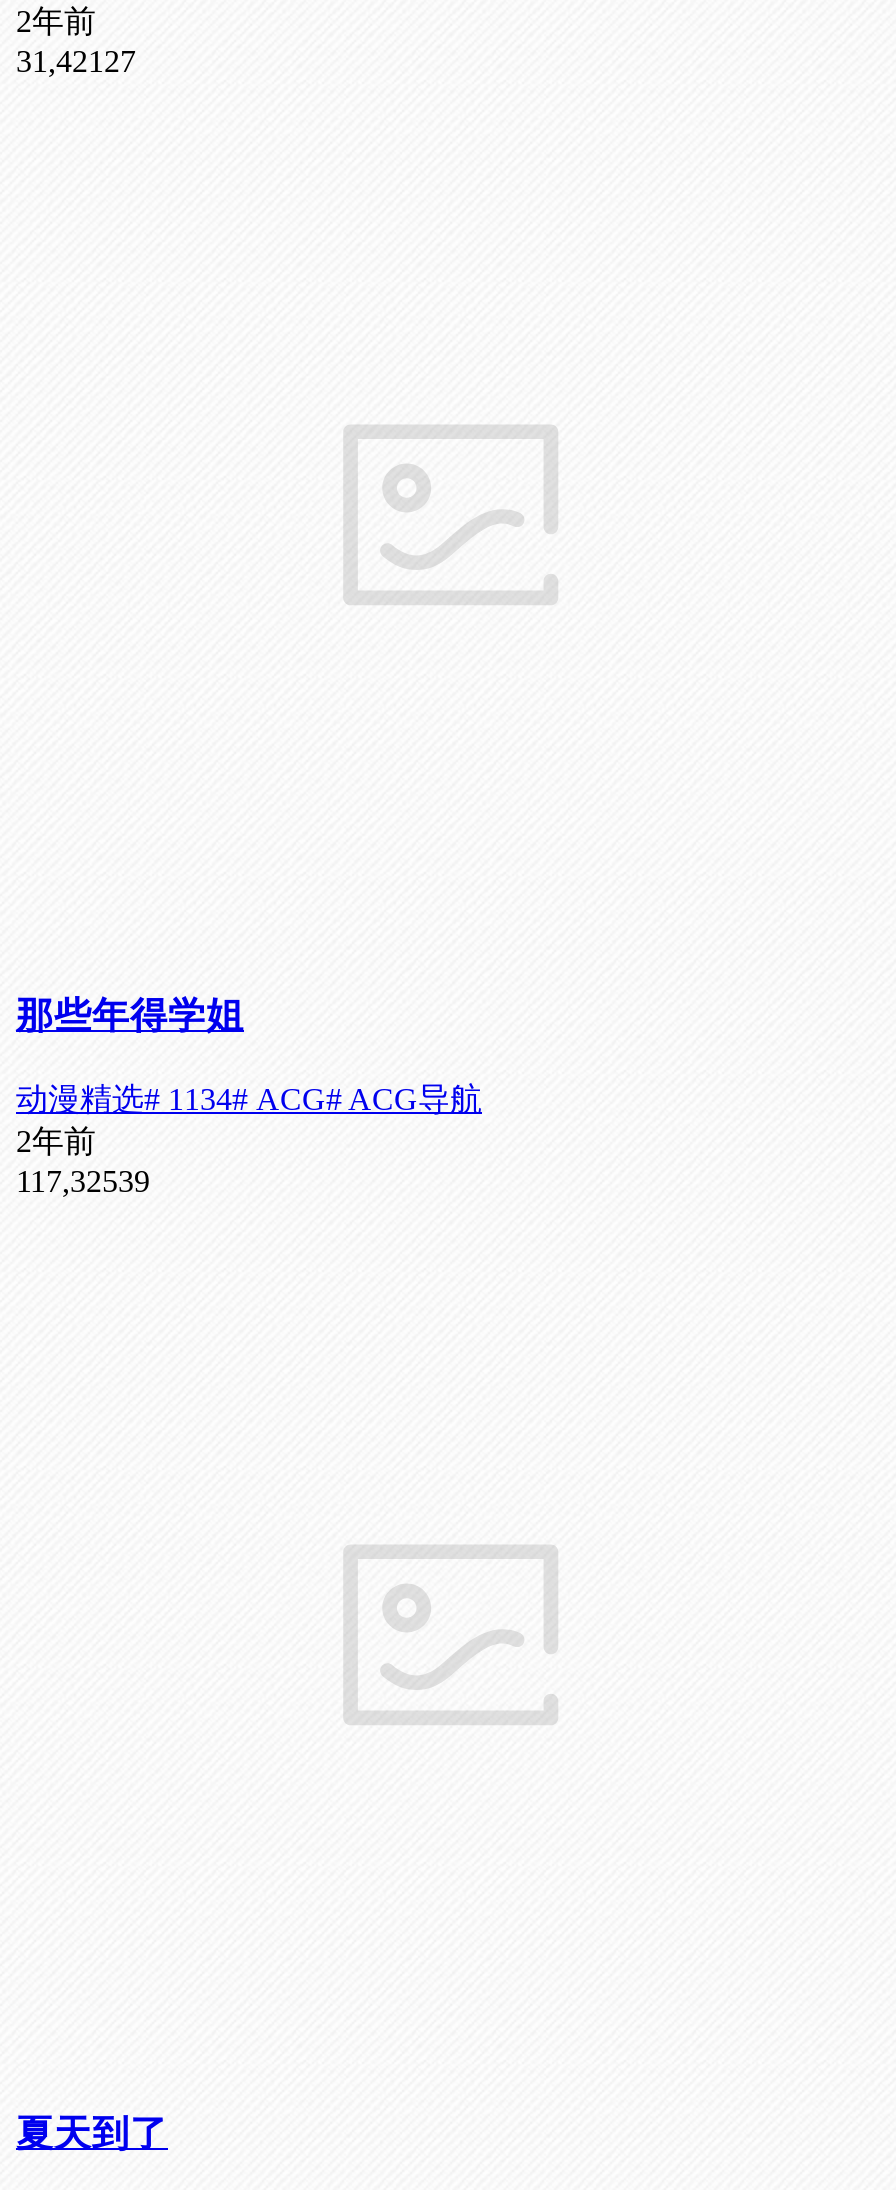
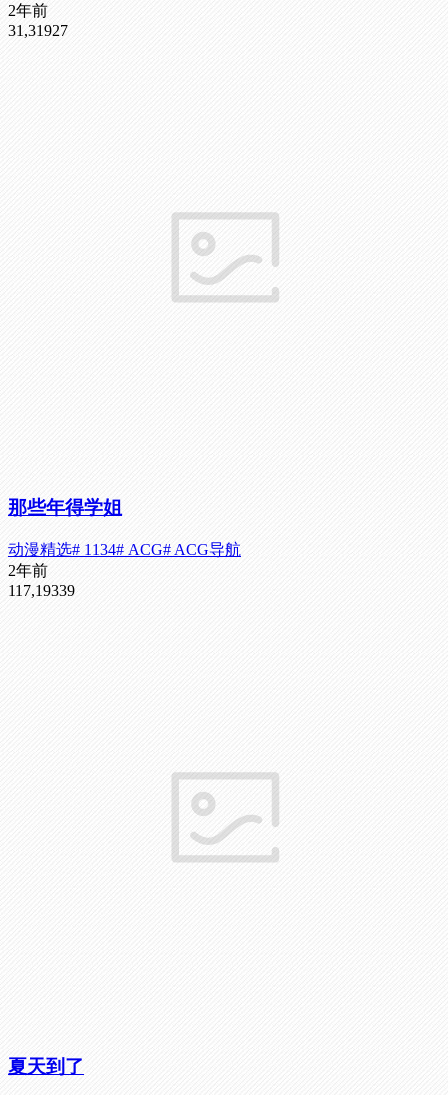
[16,44,136,78] 31,421 27 -> [8,22,68,39] 31,319 27
[16,1163,150,1197] 117,32539 -> [8,582,75,599] 117,19339

